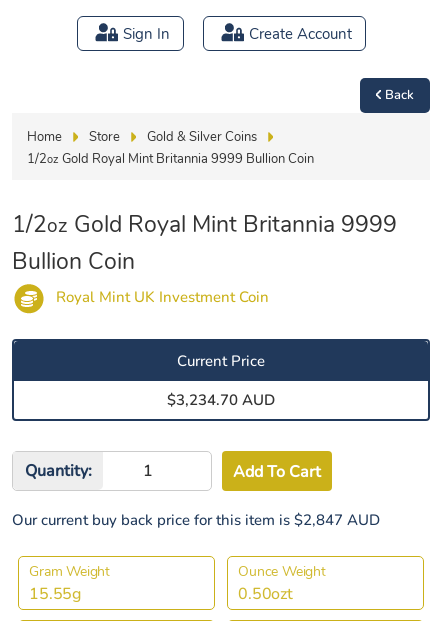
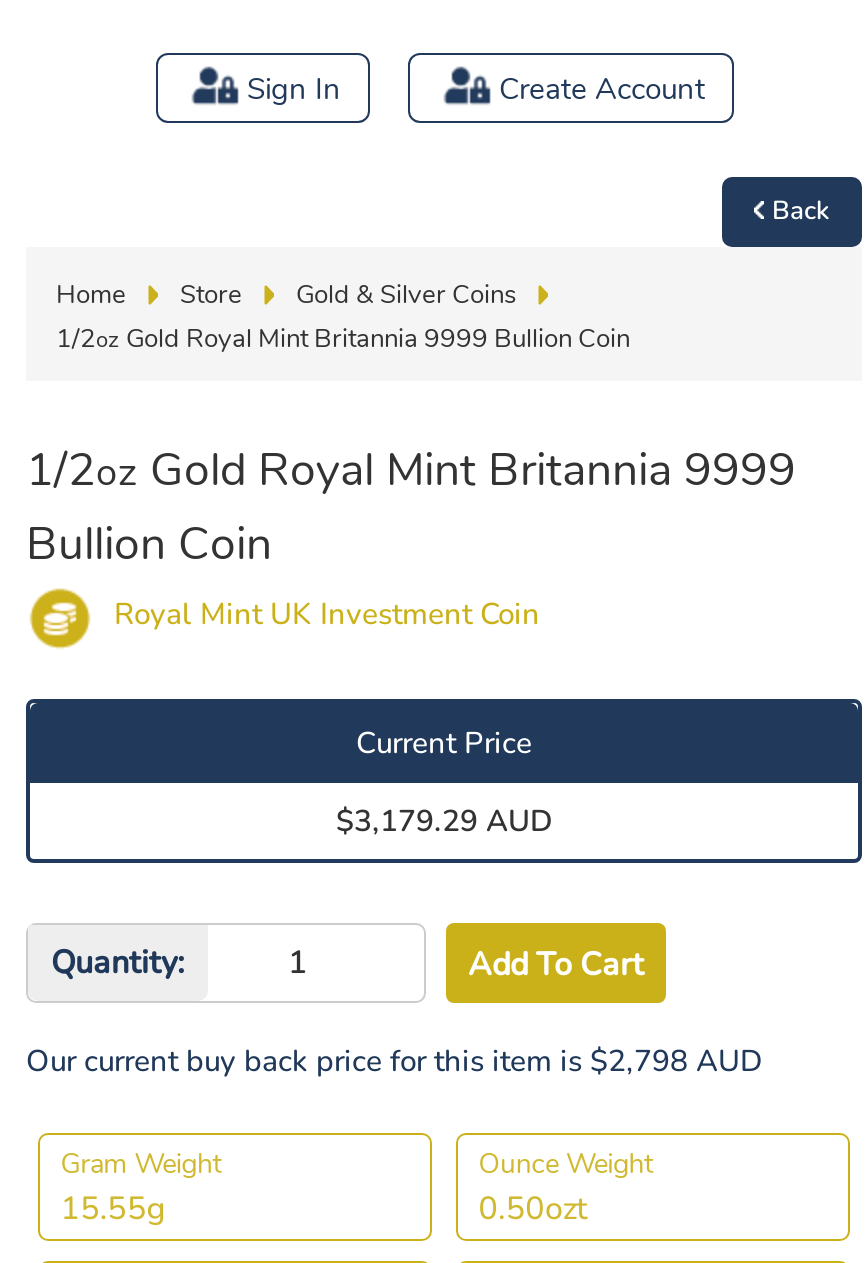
[167,390,275,410] $3,234.70 AUD -> [336,801,552,841] $3,179.29 AUD
[12,510,380,530] Our current buy back price for this item is $2,847 AUD -> [26,1041,762,1081] Our current buy back price for this item is $2,798 AUD

